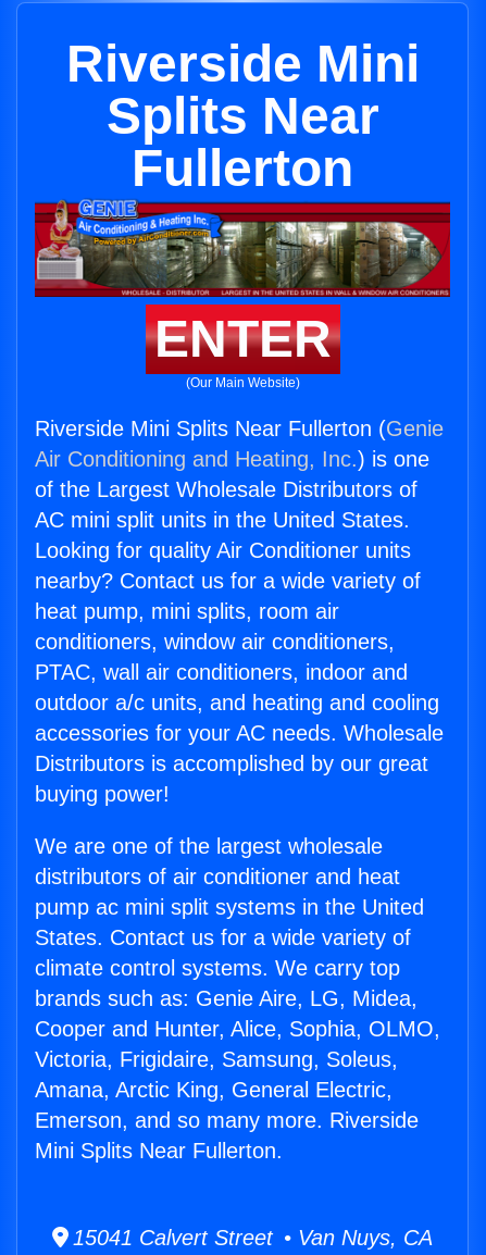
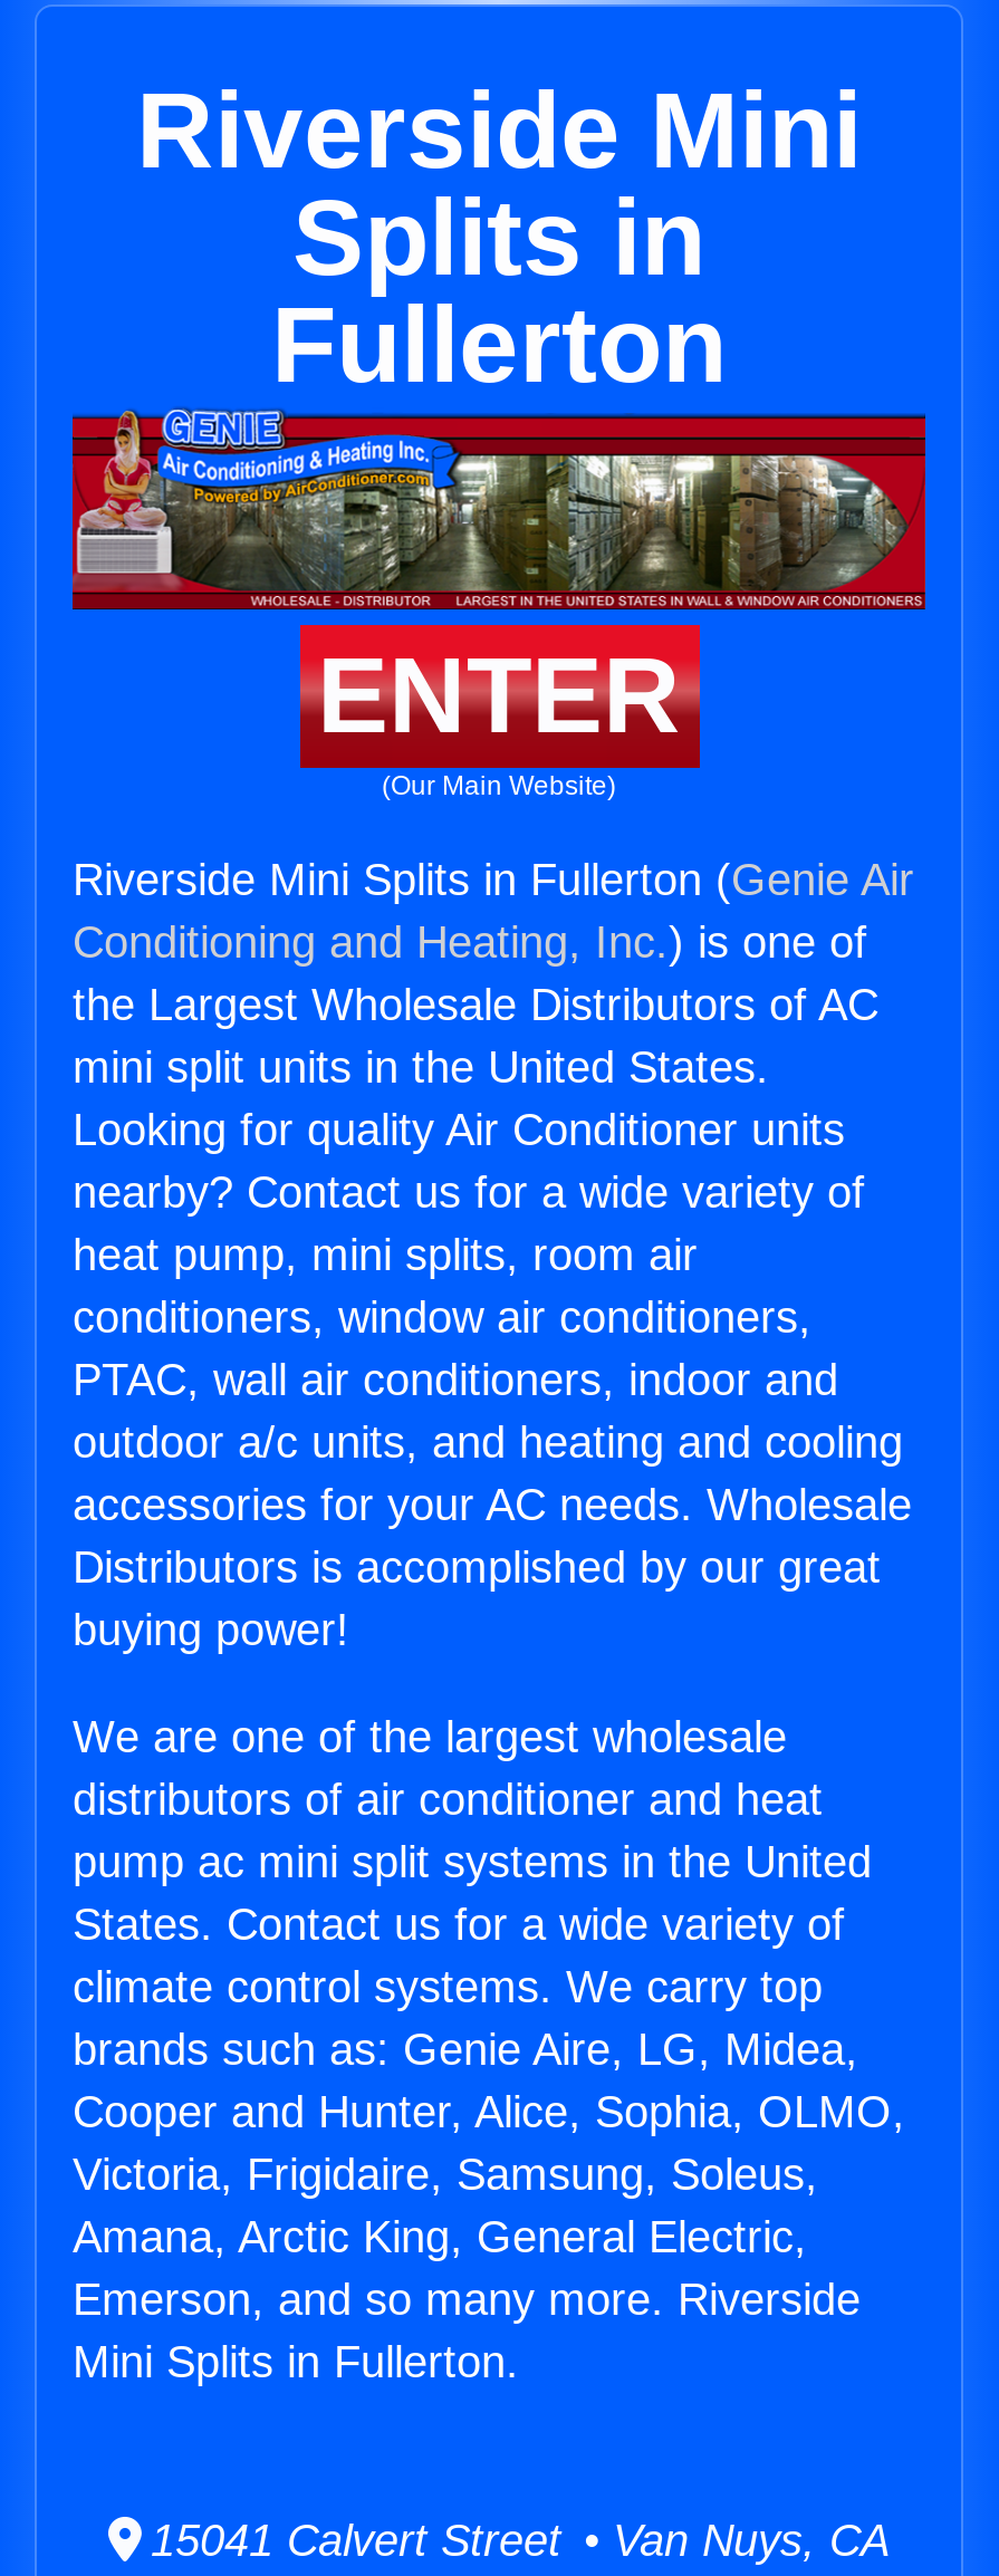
[106,87,379,145] Splits Near -> [292,179,705,297] Splits in
[35,417,444,532] Riverside Mini Splits Near Fullerton (Genie | Air Conditioning and Heating, Inc.) is one | of the Largest Wholesale Distributors of | AC mini split units in the United States. -> [73,855,914,1092] Riverside Mini Splits in Fullerton (Genie Air | Conditioning and Heating, Inc.) is one of | the Largest Wholesale Distributors of AC | mini split units in the United States.
[35,1139,283,1163] Mini Splits Near Fullerton. -> [73,2337,519,2386] Mini Splits in Fullerton.

